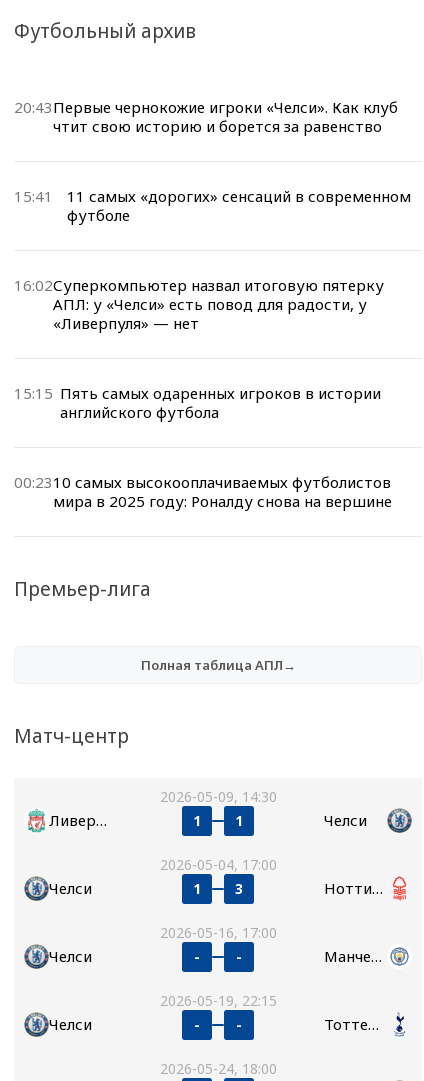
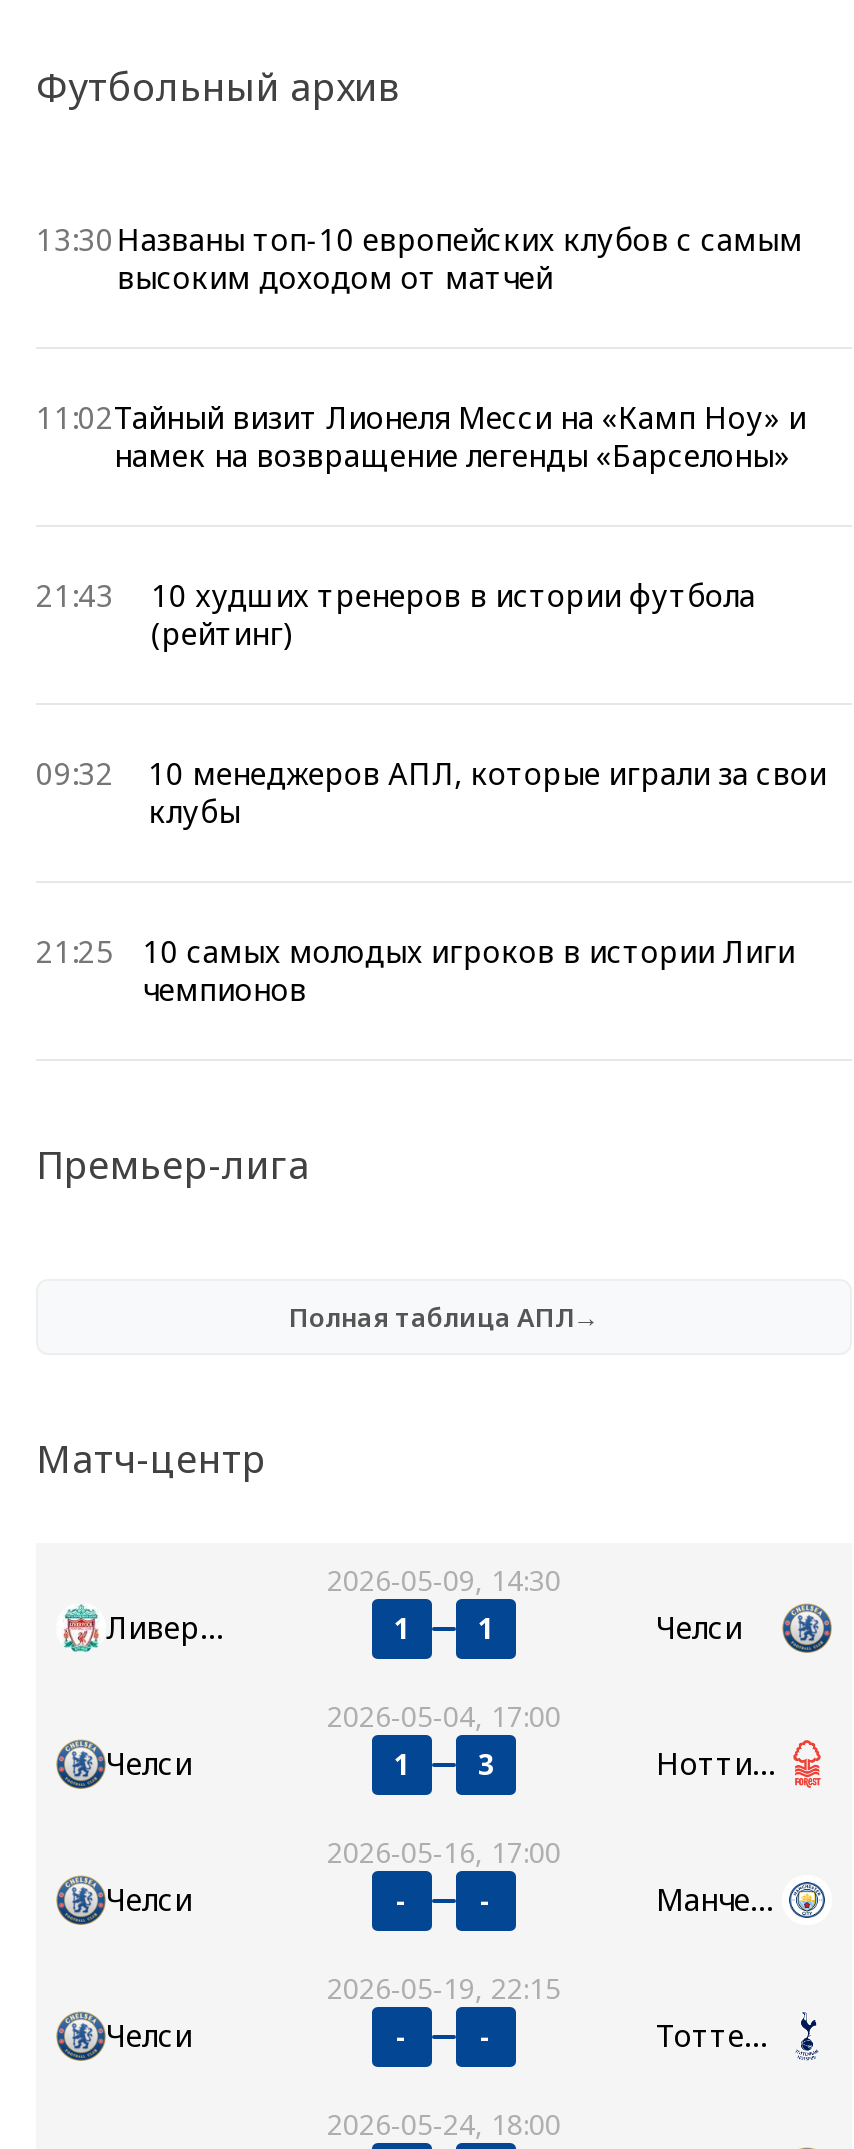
[14,97,398,136] 20:43 Первые чернокожие игроки «Челси». Как клуб | чтит свою историю и борется за равенство -> [36,219,803,297] 13:30 Названы топ-10 европейских клубов с самым | высоким доходом от матчей
[14,186,411,225] 15:41 | 11 самых «дорогих» сенсаций в современном | футболе -> [36,397,806,475] 11:02Тайный визит Лионеля Месси на «Камп Ноу» и | намек на возвращение легенды «Барселоны»
[14,275,384,333] 16:02Суперкомпьютер назвал итоговую пятерку | АПЛ: у «Челси» есть повод для радости, у | «Ливерпуля» — нет -> [36,575,755,653] 21:43 | 10 худших тренеров в истории футбола | (рейтинг)
[14,383,381,422] 15:15 Пять самых одаренных игроков в истории | английского футбола -> [36,753,826,831] 09:32 | 10 менеджеров АПЛ, которые играли за свои | клубы
[14,472,392,511] 00:2310 самых высокооплачиваемых футболистов | мира в 2025 году: Роналду снова на вершине -> [36,931,795,1009] 21:25 | 10 самых молодых игроков в истории Лиги | чемпионов

